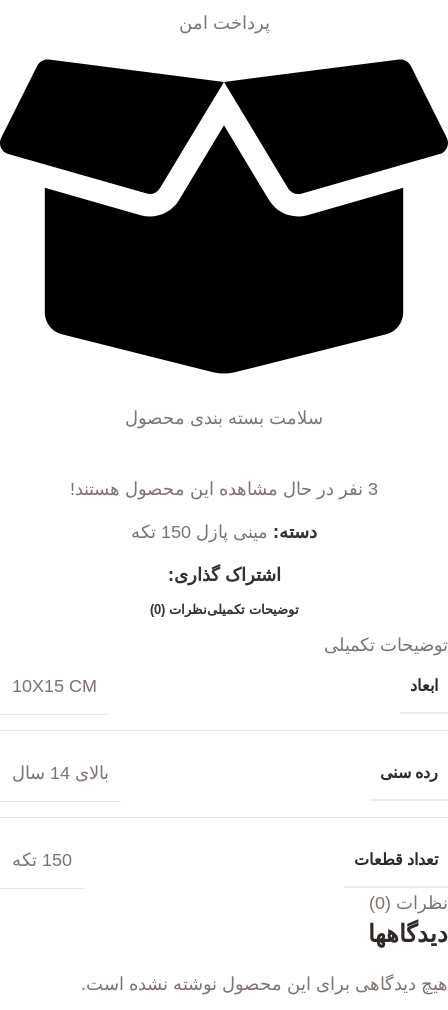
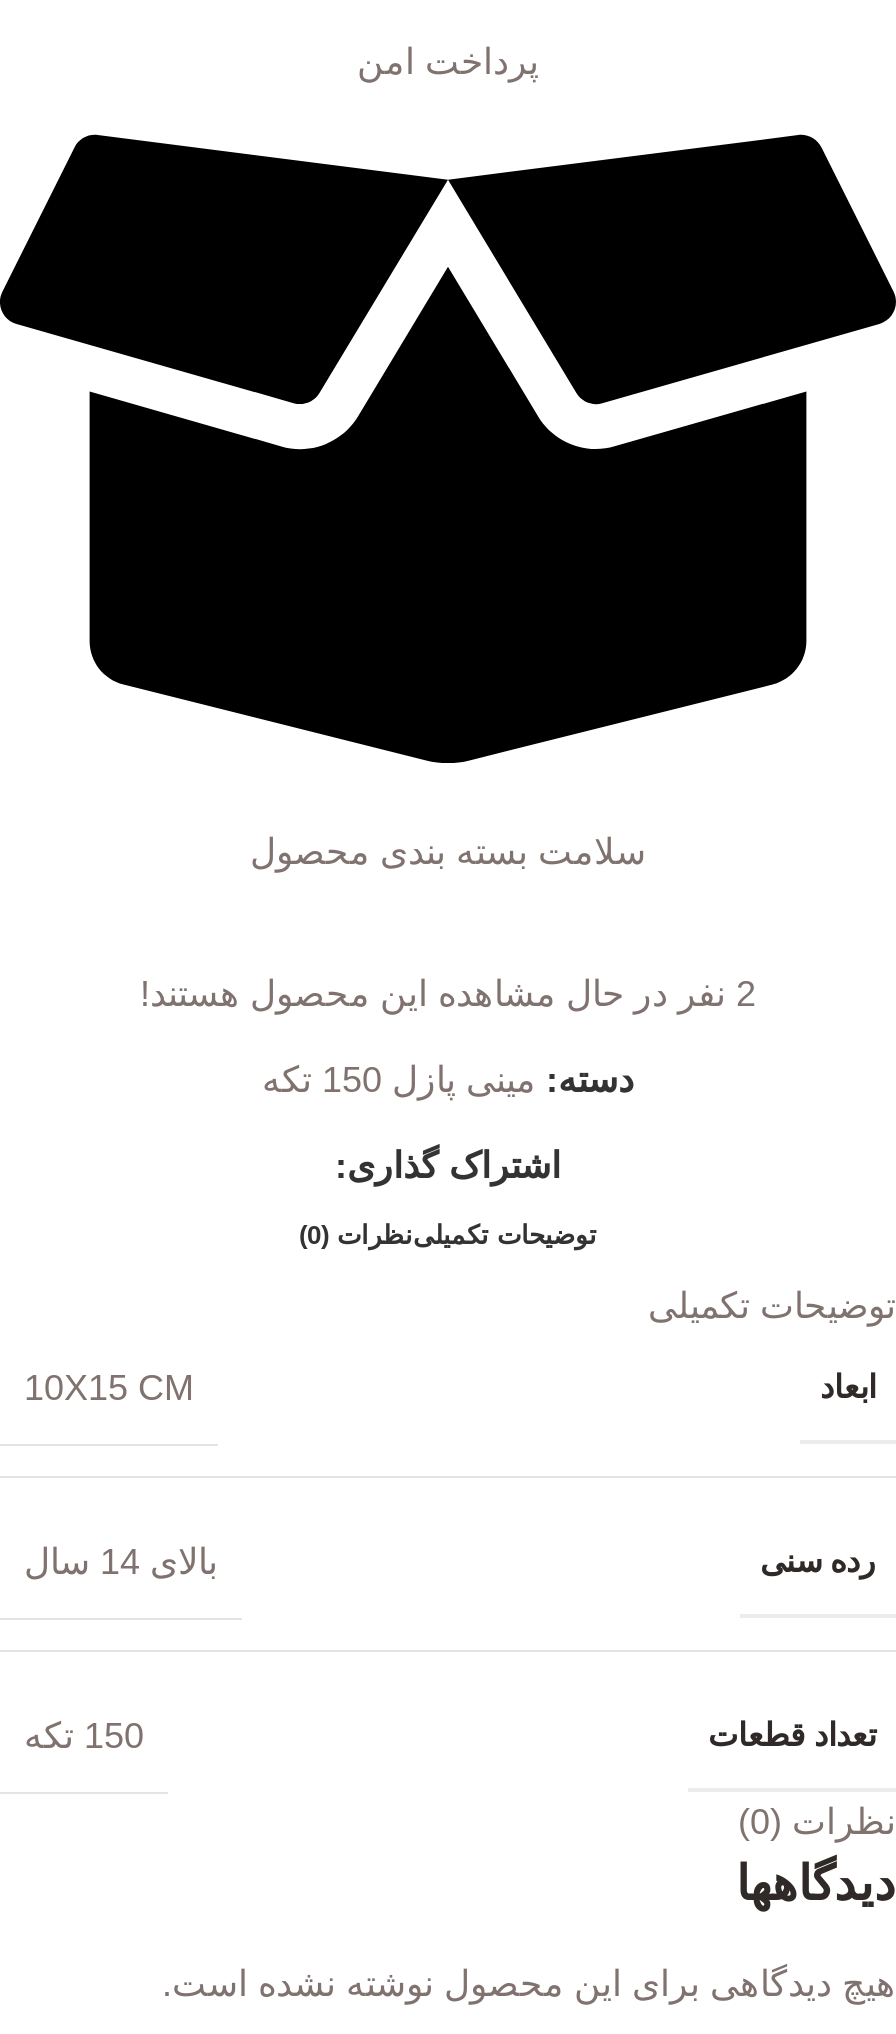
[70,478,378,498] 3 نفر در حال مشاهده این محصول هستند! -> [140,973,756,1013] 2 نفر در حال مشاهده این محصول هستند!

